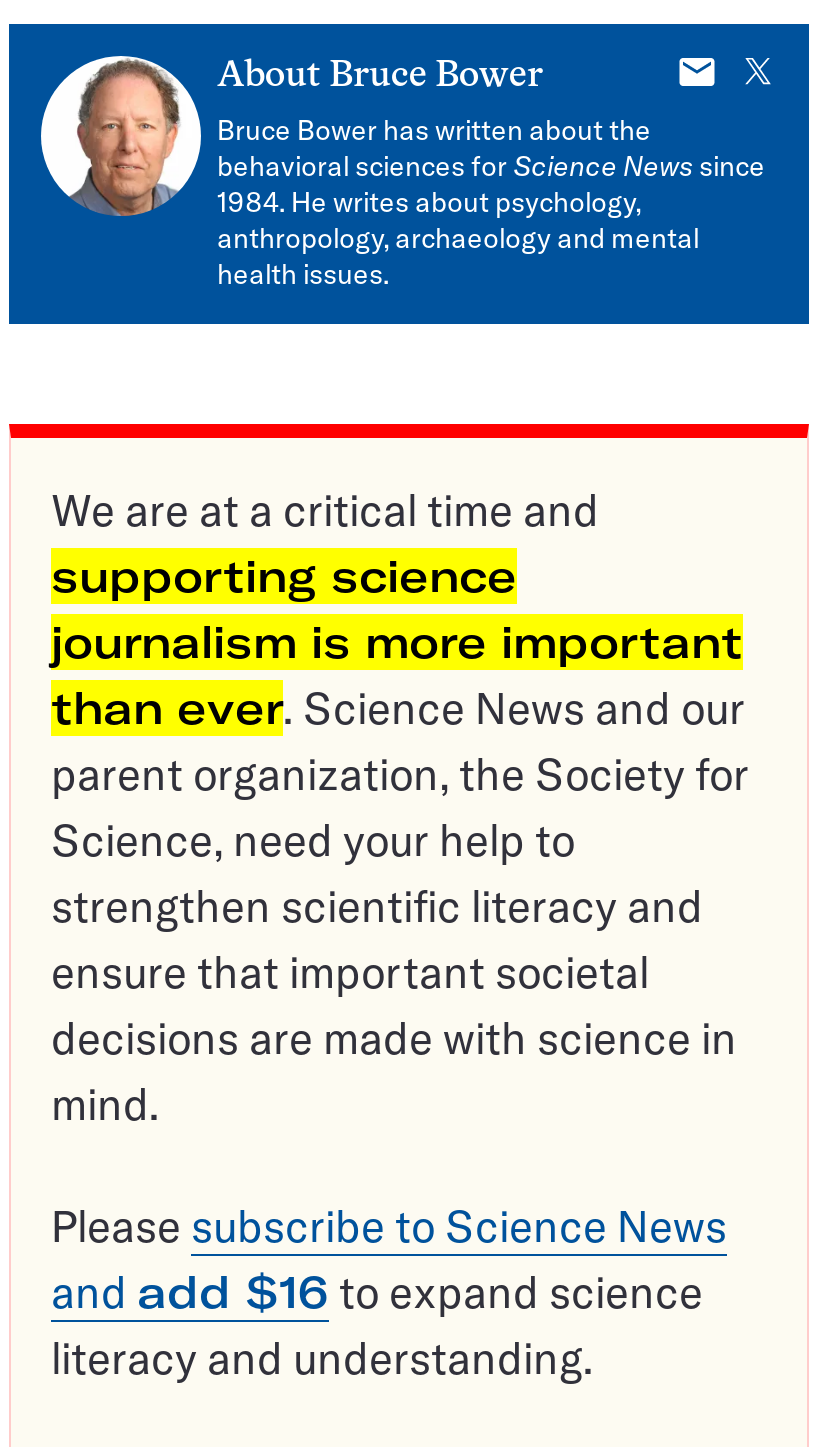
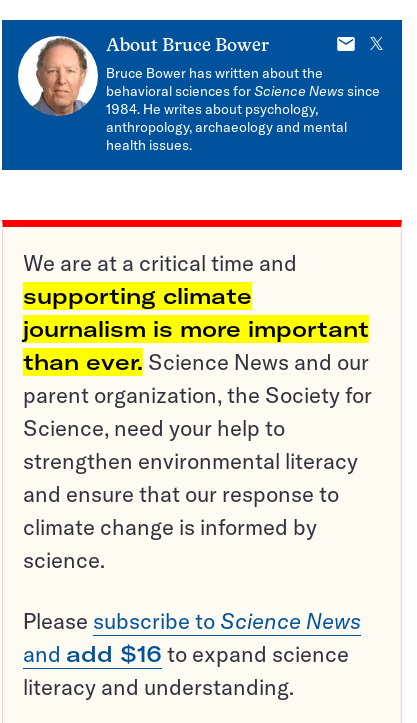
[51,548,517,604] supporting science -> [23,282,252,310] supporting climate
[51,878,737,1132] strengthen scientific literacy and | ensure that important societal | decisions are made with science in | mind. -> [23,447,358,574] strengthen environmental literacy | and ensure that our response to | climate change is informed by | science.

